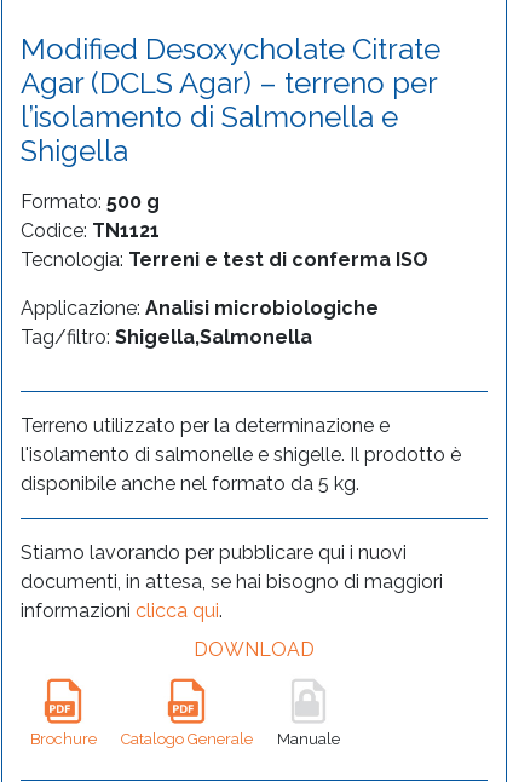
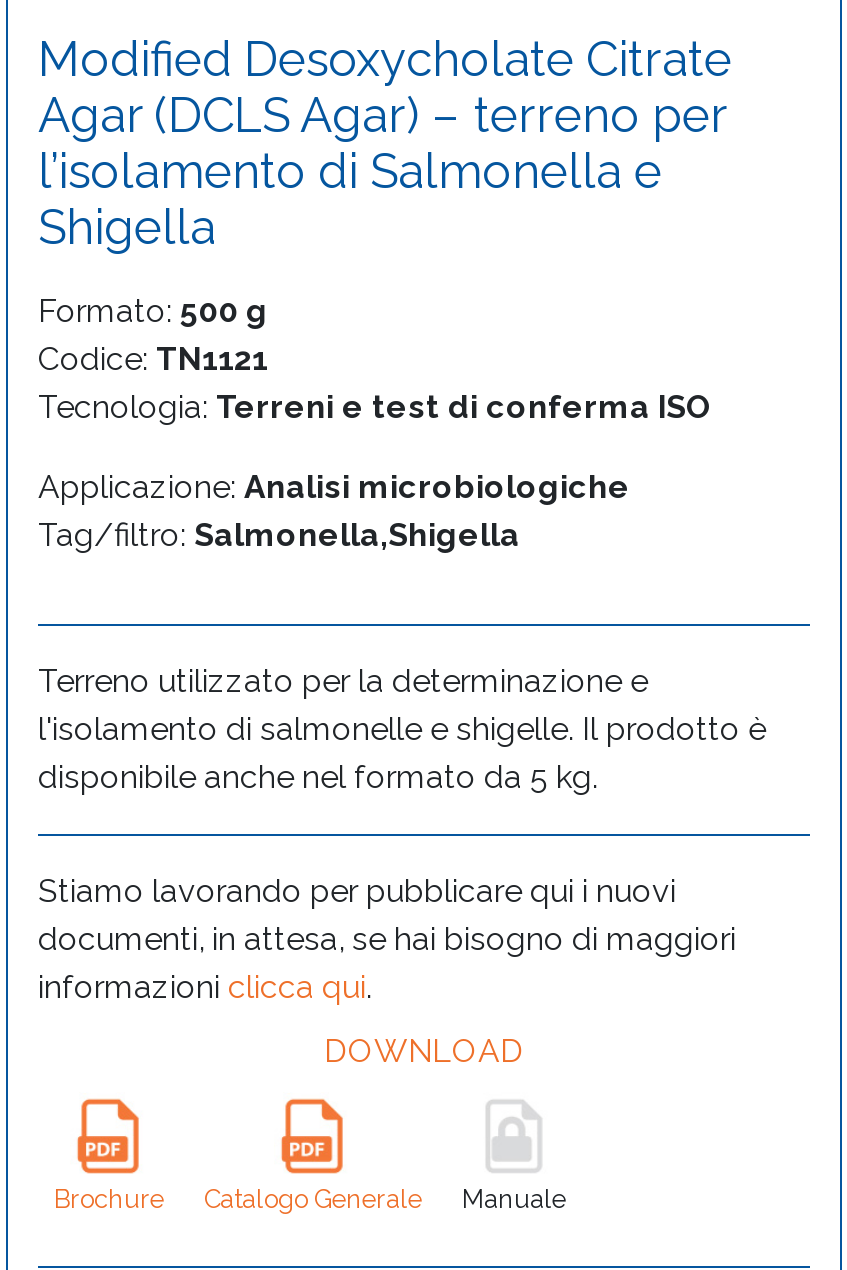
[21,325,312,348] Tag/filtro: Shigella,Salmonella -> [38,515,520,553] Tag/filtro: Salmonella,Shigella

